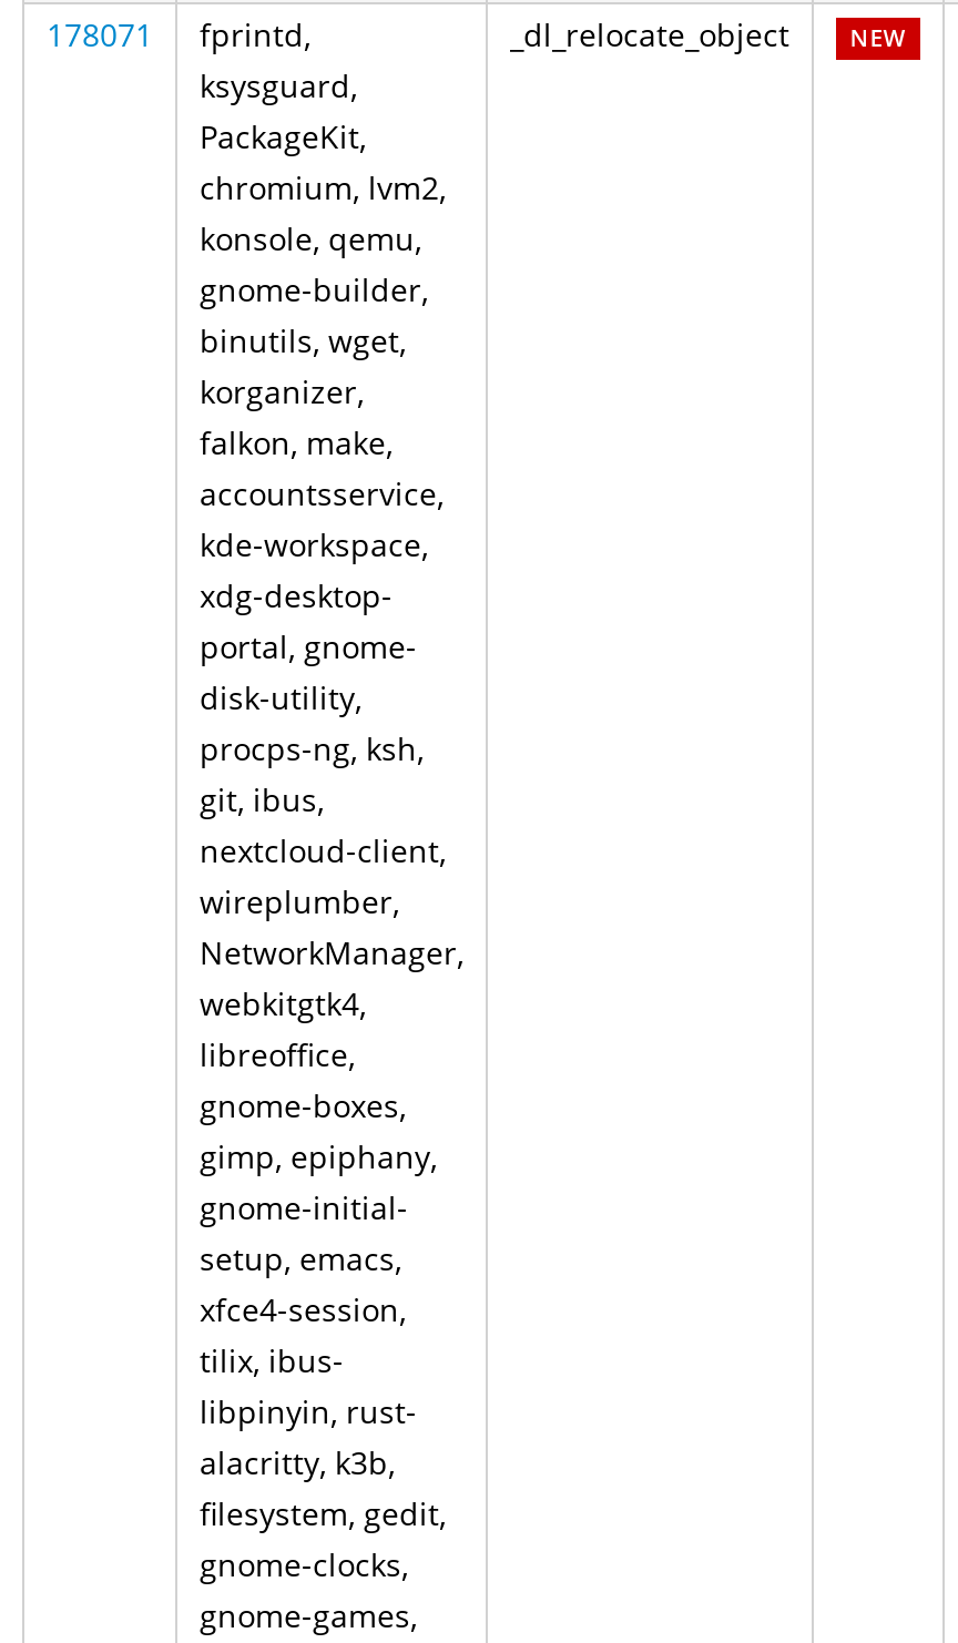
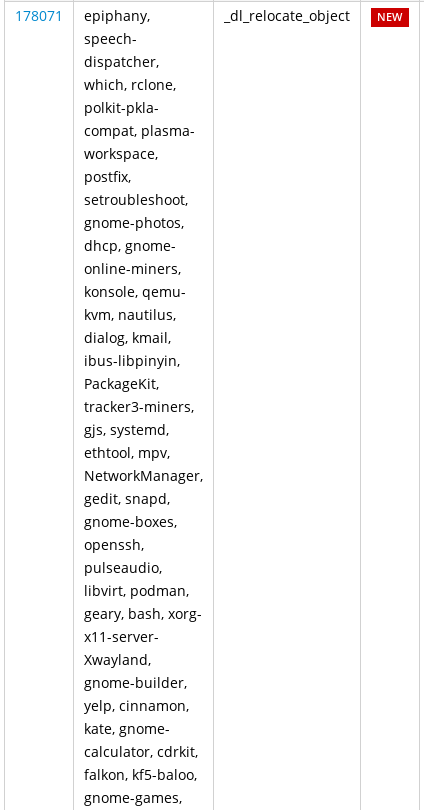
[200,13,357,106] fprintd, | ksysguard, -> [84,6,195,370] epiphany, | speech- | dispatcher, | which, rclone, | polkit-pkla- | compat, plasma- | workspace, | postfix, | setroubleshoot, | gnome-photos, | dhcp, gnome- | online-miners, | konsole, qemu- | kvm, nautilus, | dialog, kmail, | ibus-libpinyin,
moved [200,115,366,157] -> [84,374,159,393]: PackageKit,
[200,166,446,922] chromium, lvm2, | konsole, qemu, | binutils, wget, | korganizer, | falkon, make, | accountsservice, | kde-workspace, | xdg-desktop- | portal, gnome- | disk-utility, | procps-ng, ksh, | git, ibus, | nextcloud-client, | wireplumber, -> [84,397,194,462] tracker3-miners, | gjs, systemd, | ethtool, mpv,
moved [200,268,428,310] -> [84,673,187,692]: gnome-builder,
[200,982,366,1075] webkitgtk4, | libreoffice, -> [84,489,170,508] gedit, snapd,
[200,1135,446,1585] gimp, epiphany, | gnome-initial- | setup, emacs, | xfce4-session, | tilix, ibus- | libpinyin, rust- | alacritty, k3b, | filesystem, gedit, | gnome-clocks, -> [84,535,202,784] openssh, | pulseaudio, | libvirt, podman, | geary, bash, xorg- | x11-server- | Xwayland, | yelp, cinnamon, | kate, gnome- | calculator, cdrkit, | falkon, kf5-baloo,

